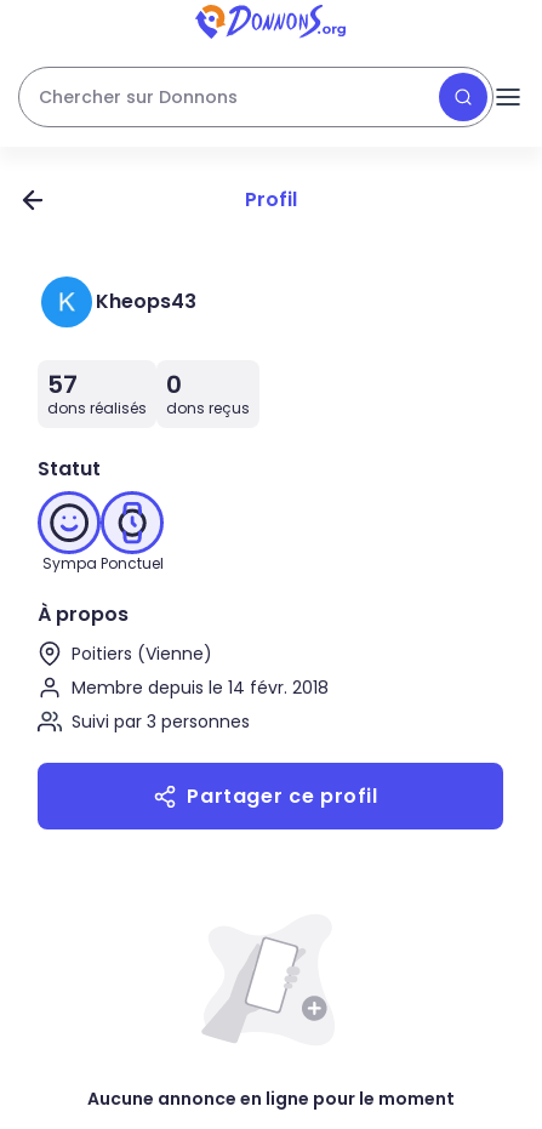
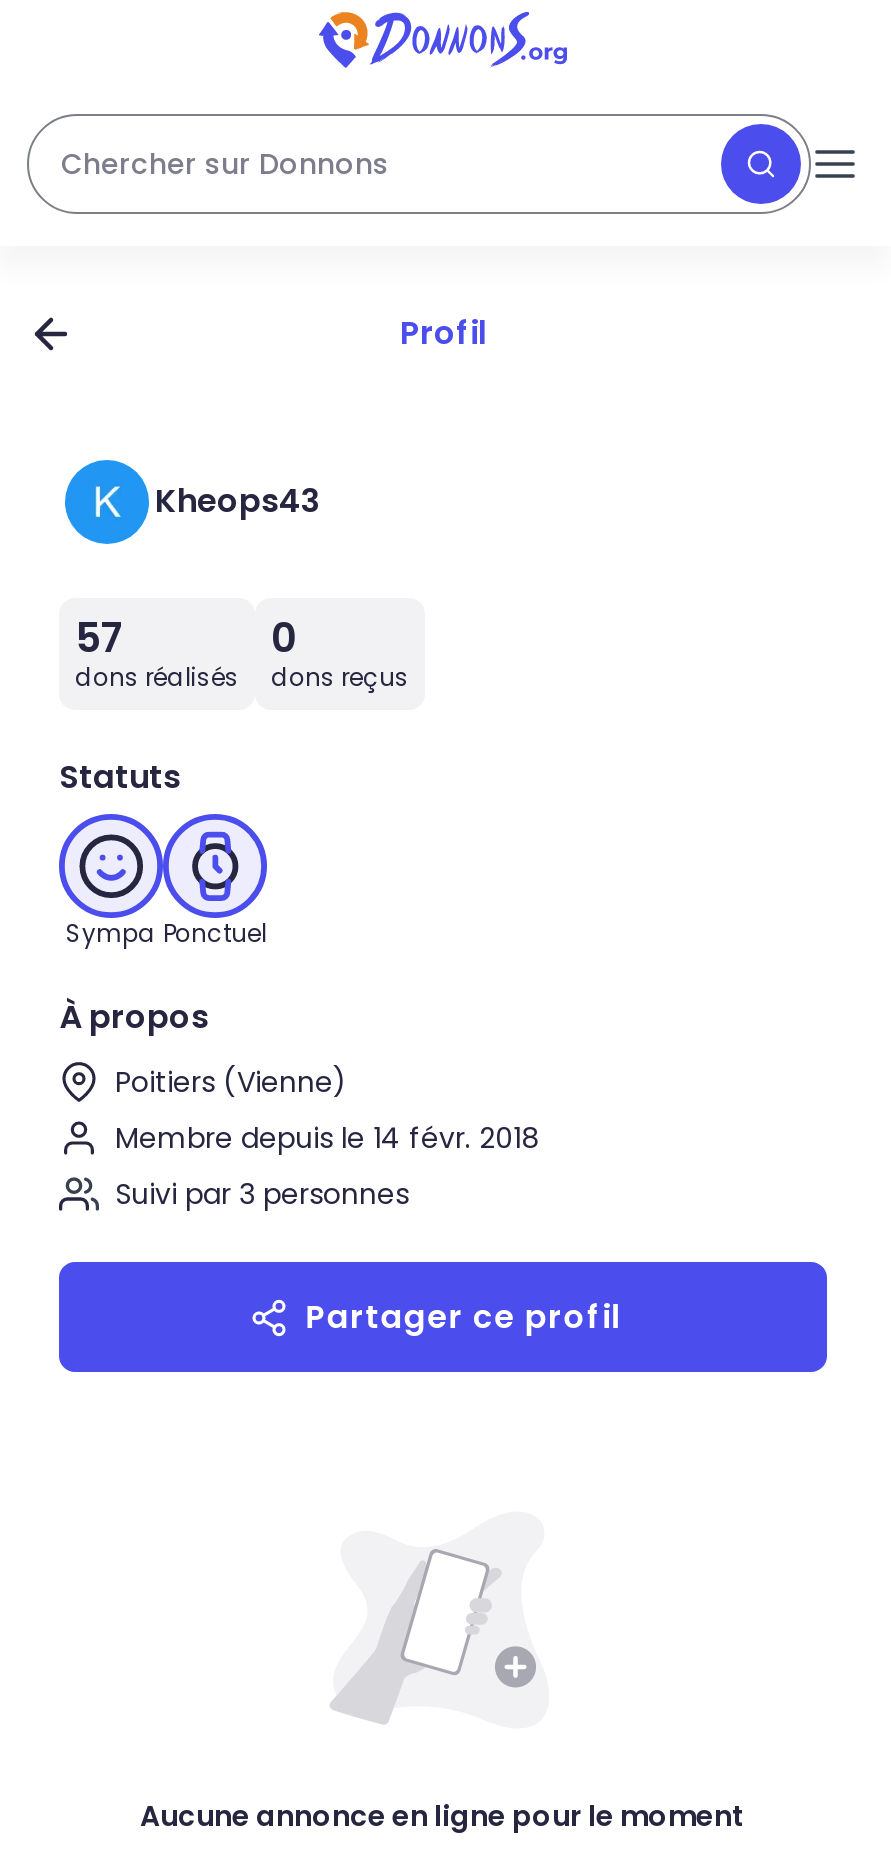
[38,455,101,483] Statut -> [59,754,181,800] Statuts

